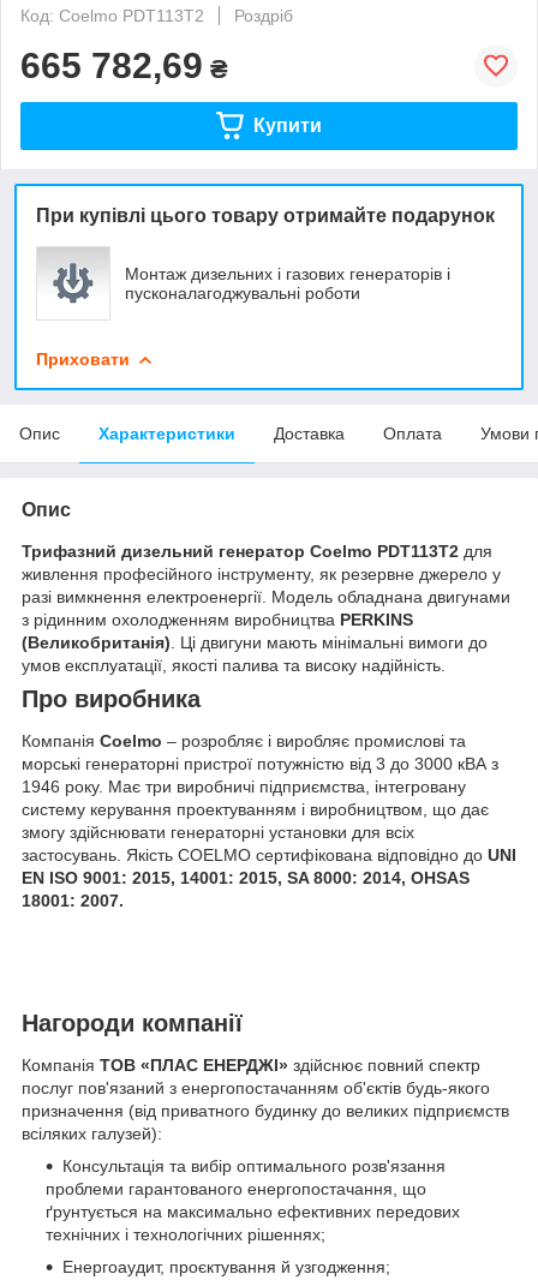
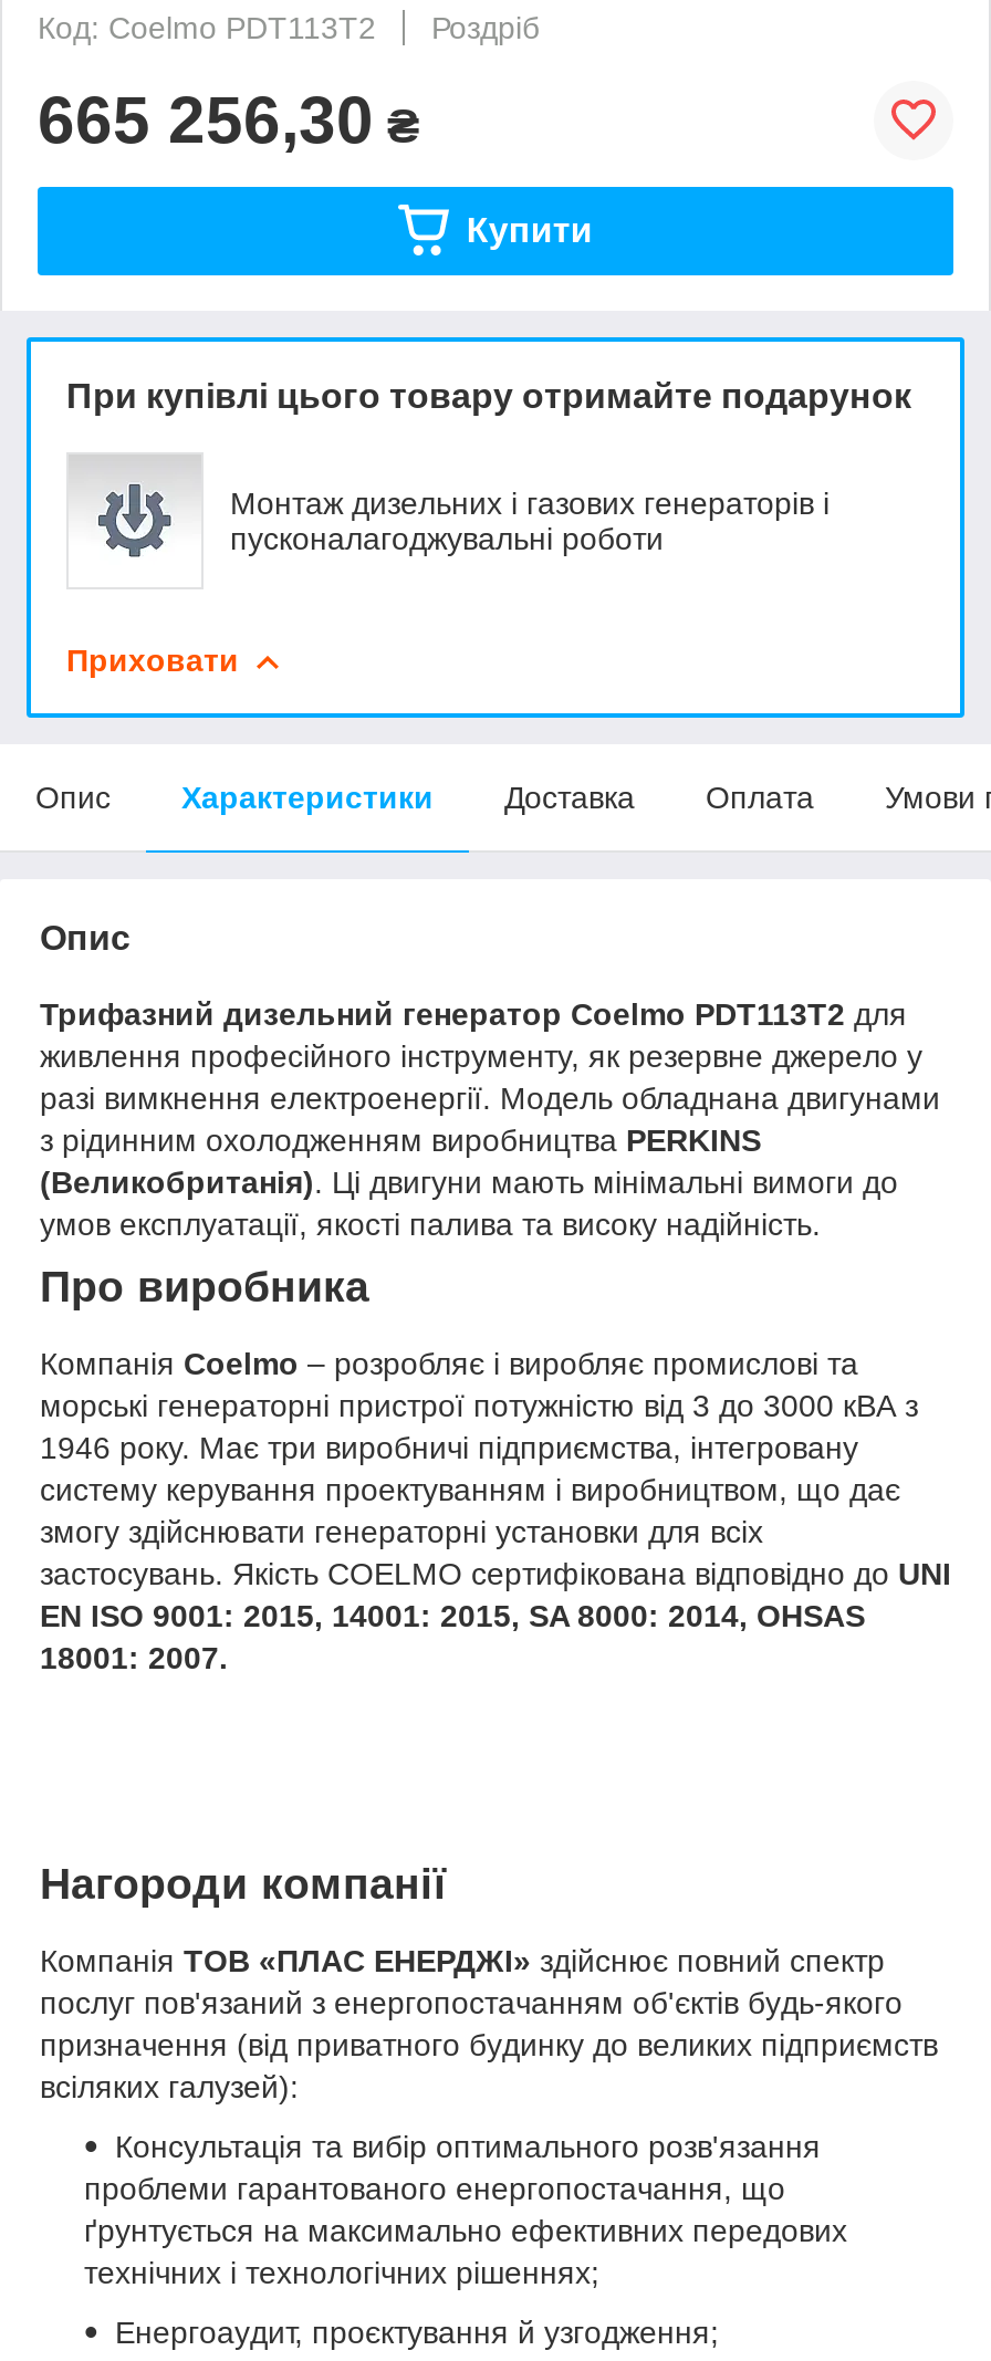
[20,45,228,85] 665 782,69 ₴ -> [38,82,420,155] 665 256,30 ₴

